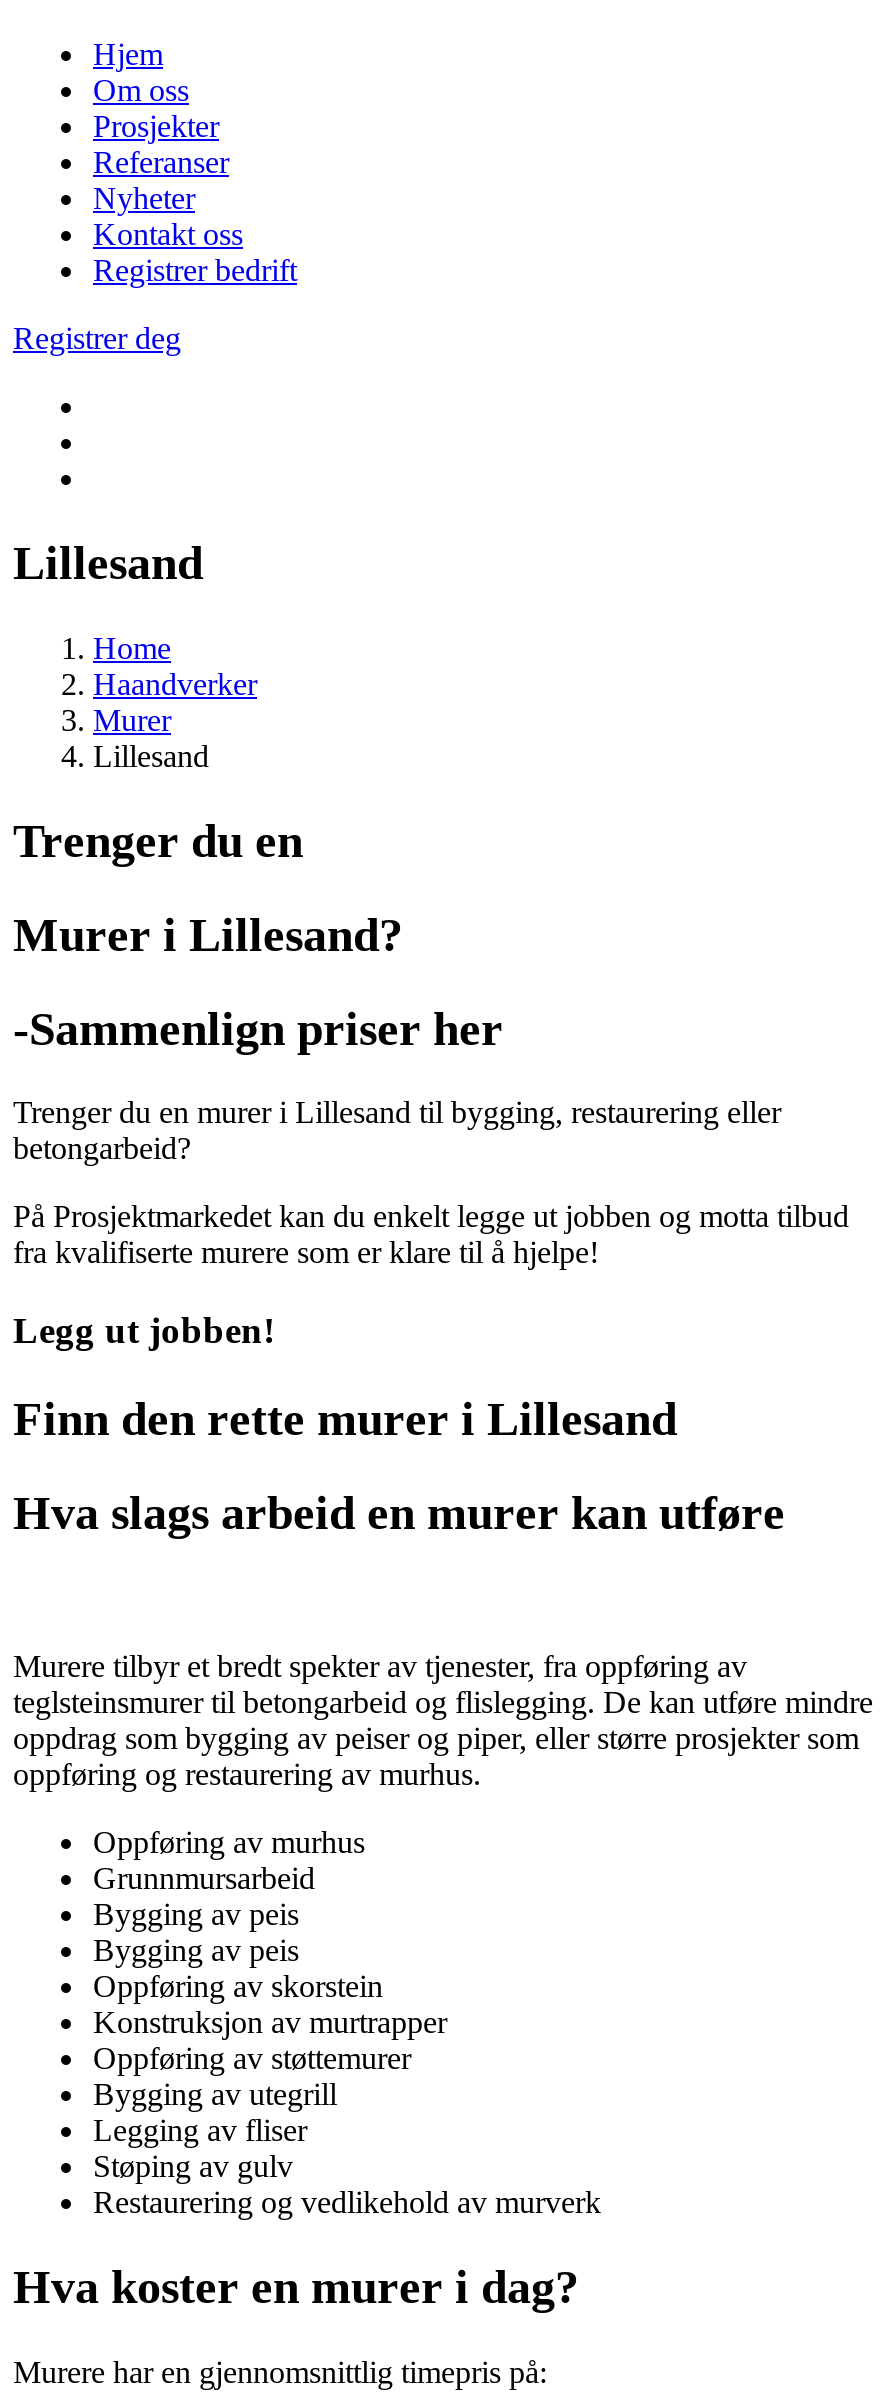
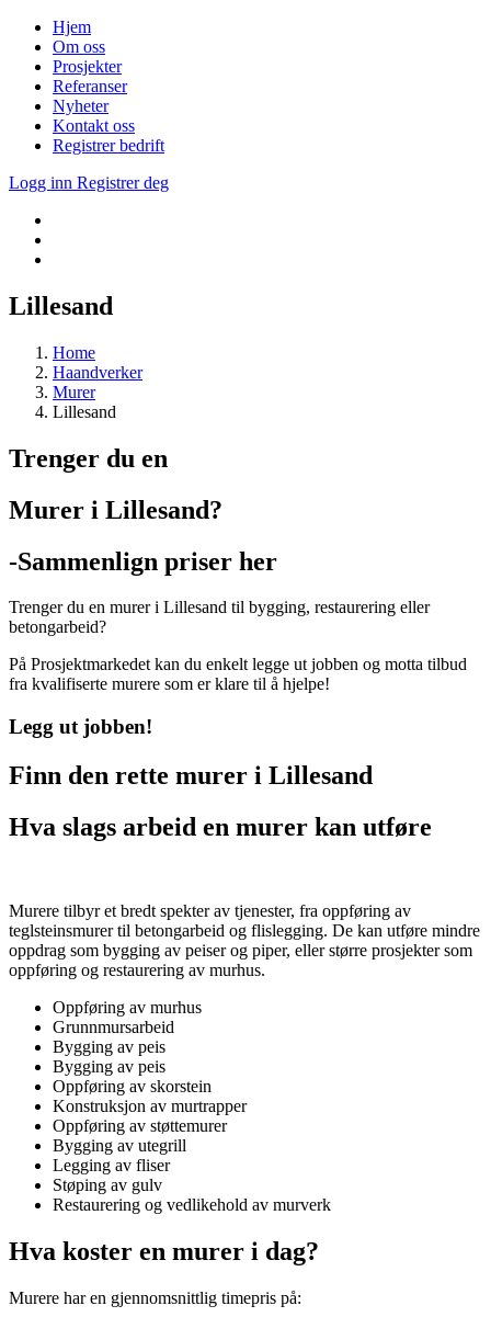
[13,321,181,355] Registrer deg -> [9,173,169,192] Logg inn Registrer deg

